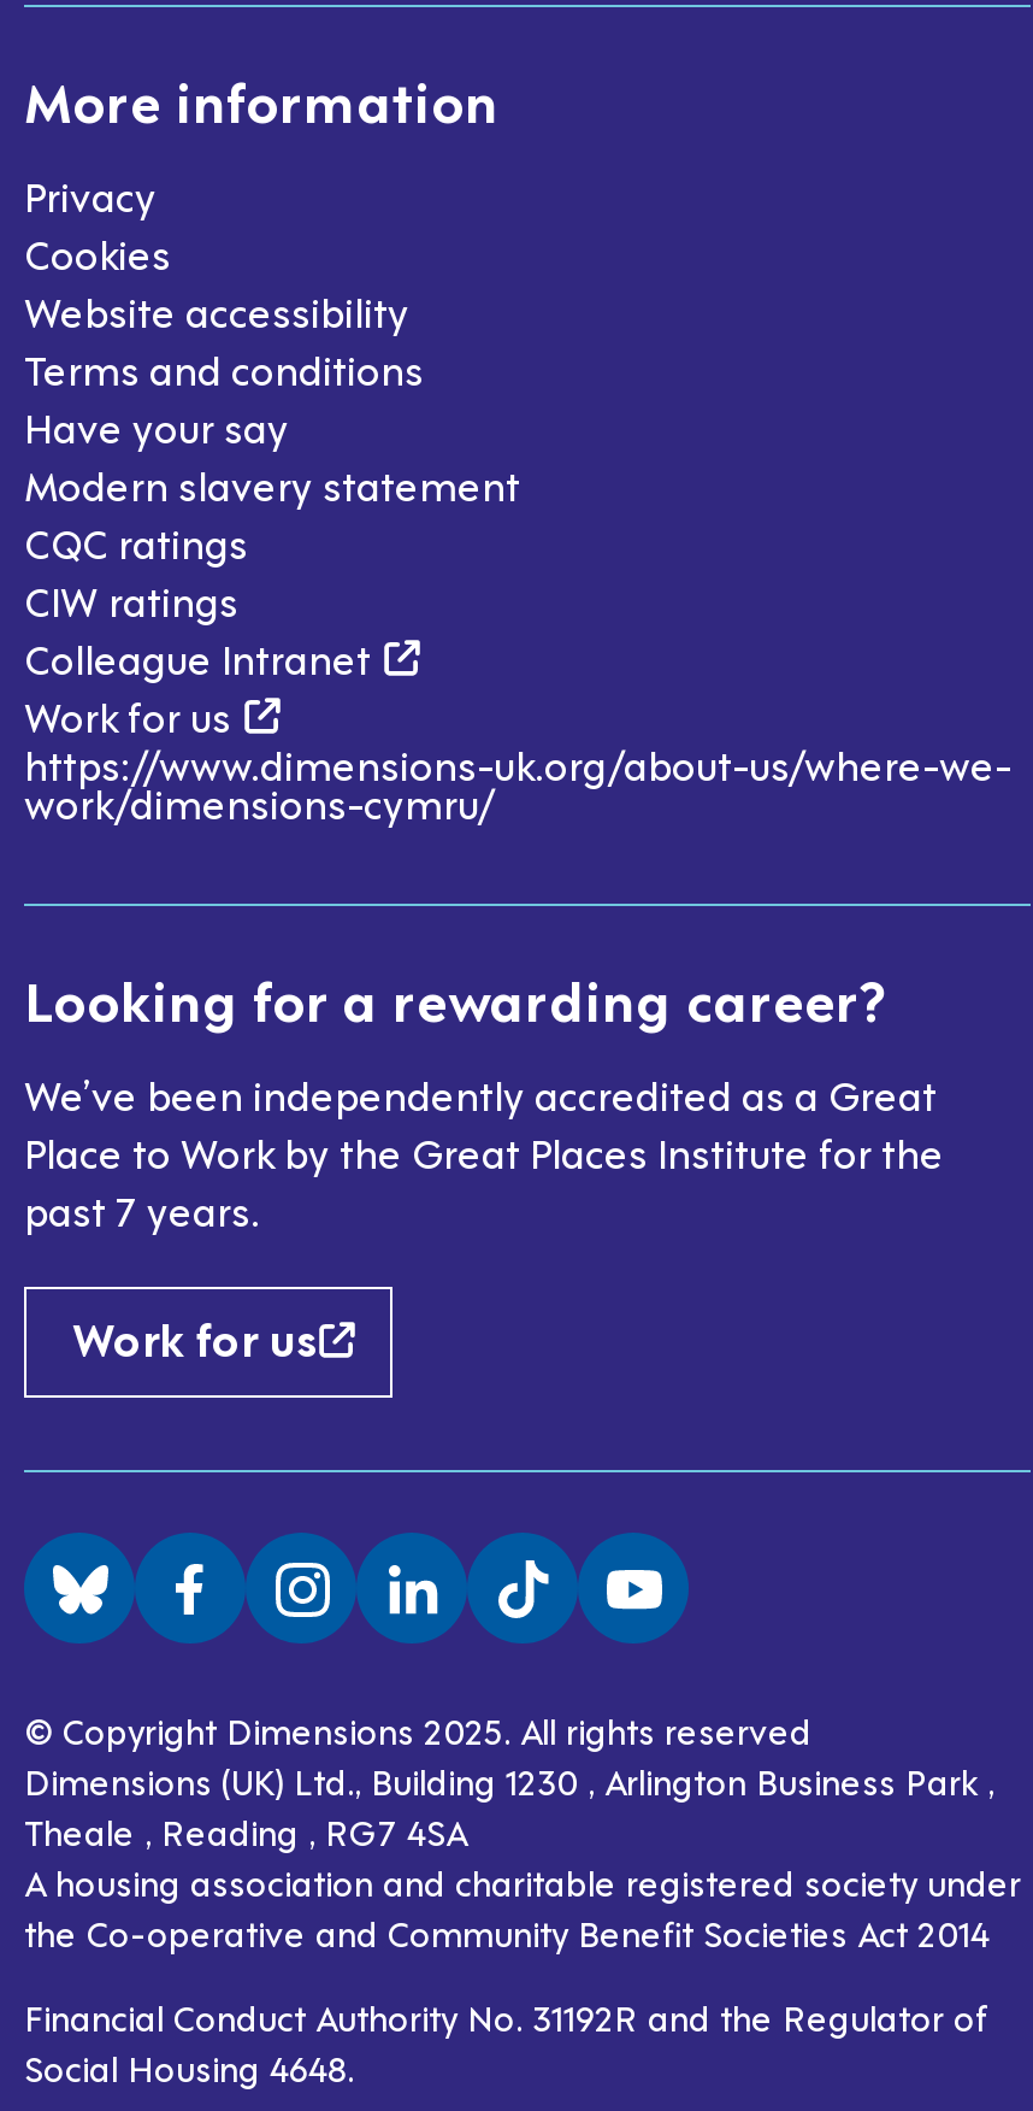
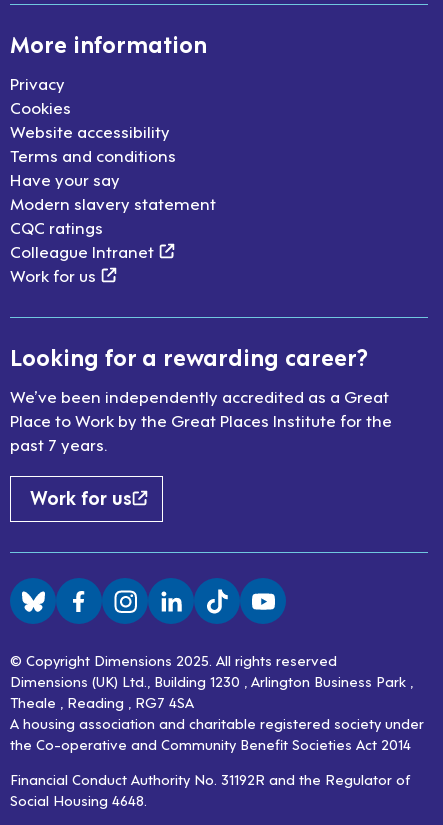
[24,569,238,629] CIW ratings -> none
[24,733,1011,831] https://www.dimensions-uk.org/about-us/where-we- | work/dimensions-cymru/ -> none

